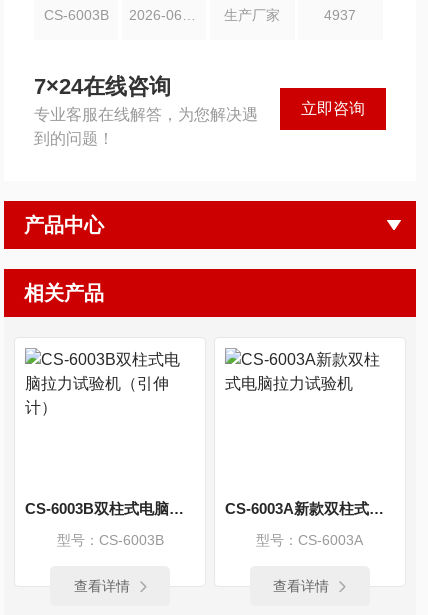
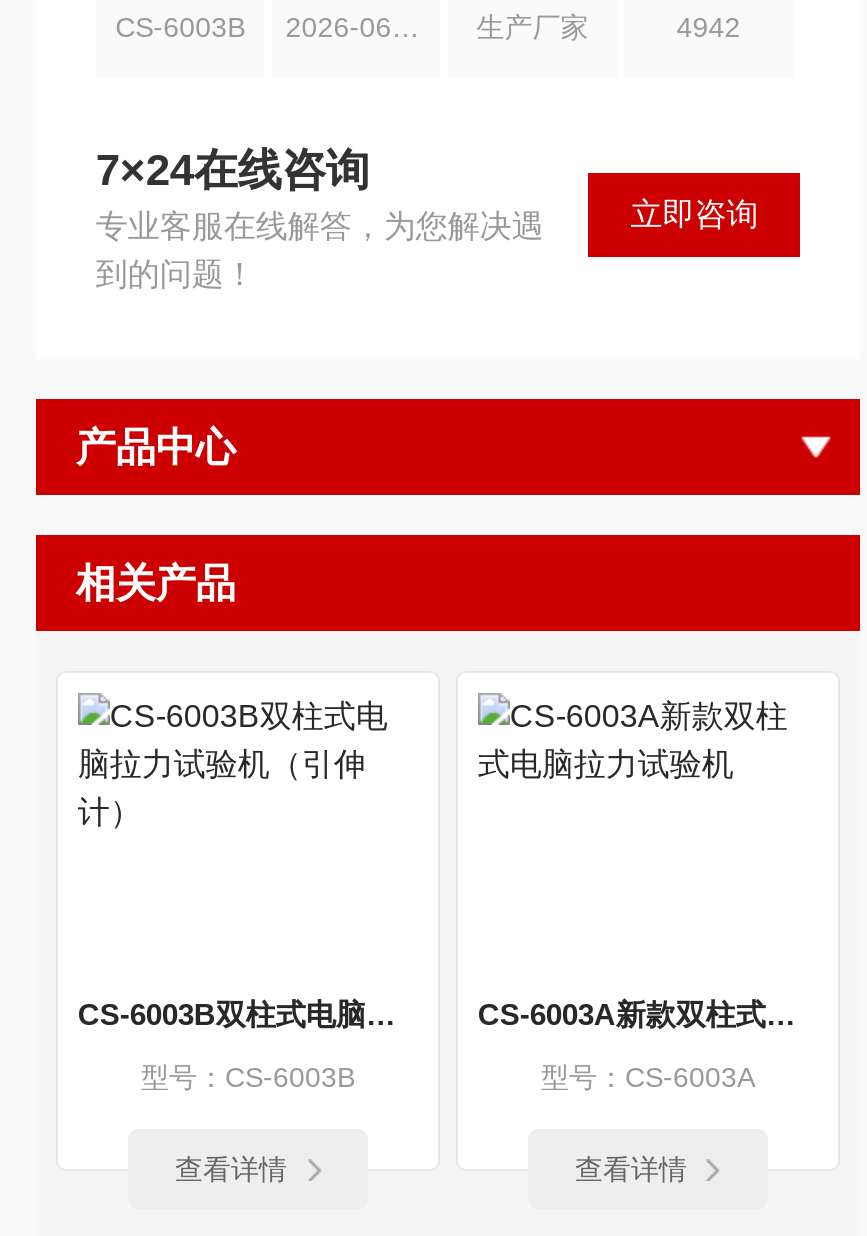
[324,7,356,23] 4937 -> [677,11,741,43] 4942

